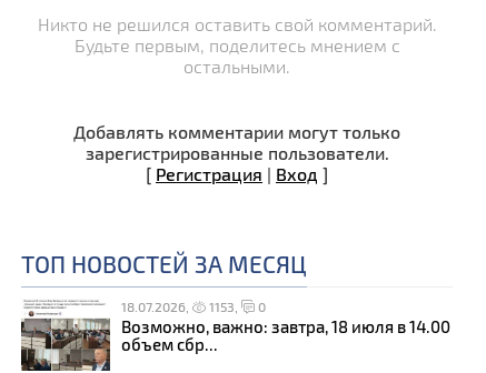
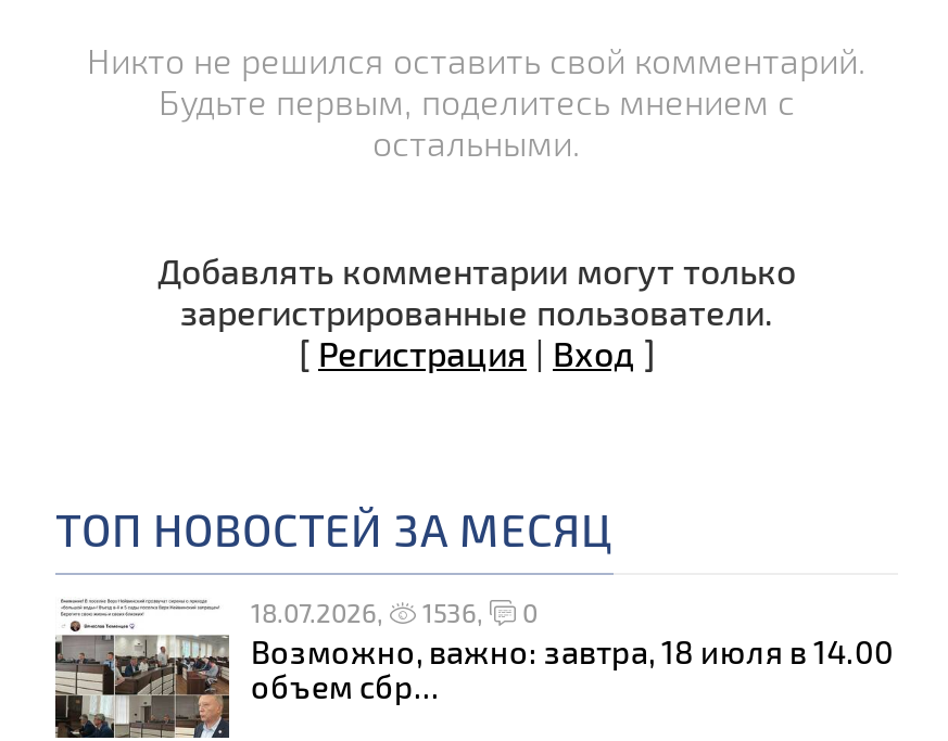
[121,299,266,314] 18.07.2026, 1153, 0 -> [251,597,538,627] 18.07.2026, 1536, 0

